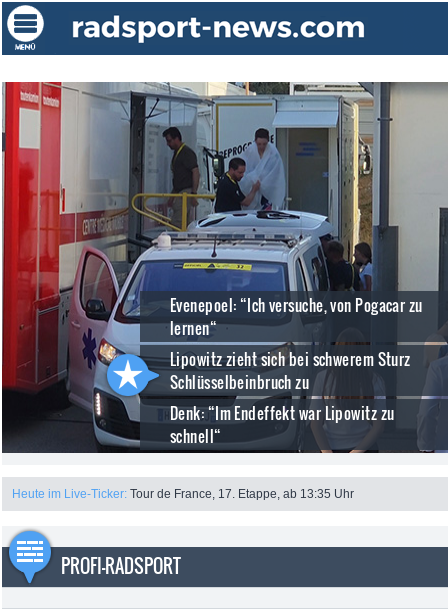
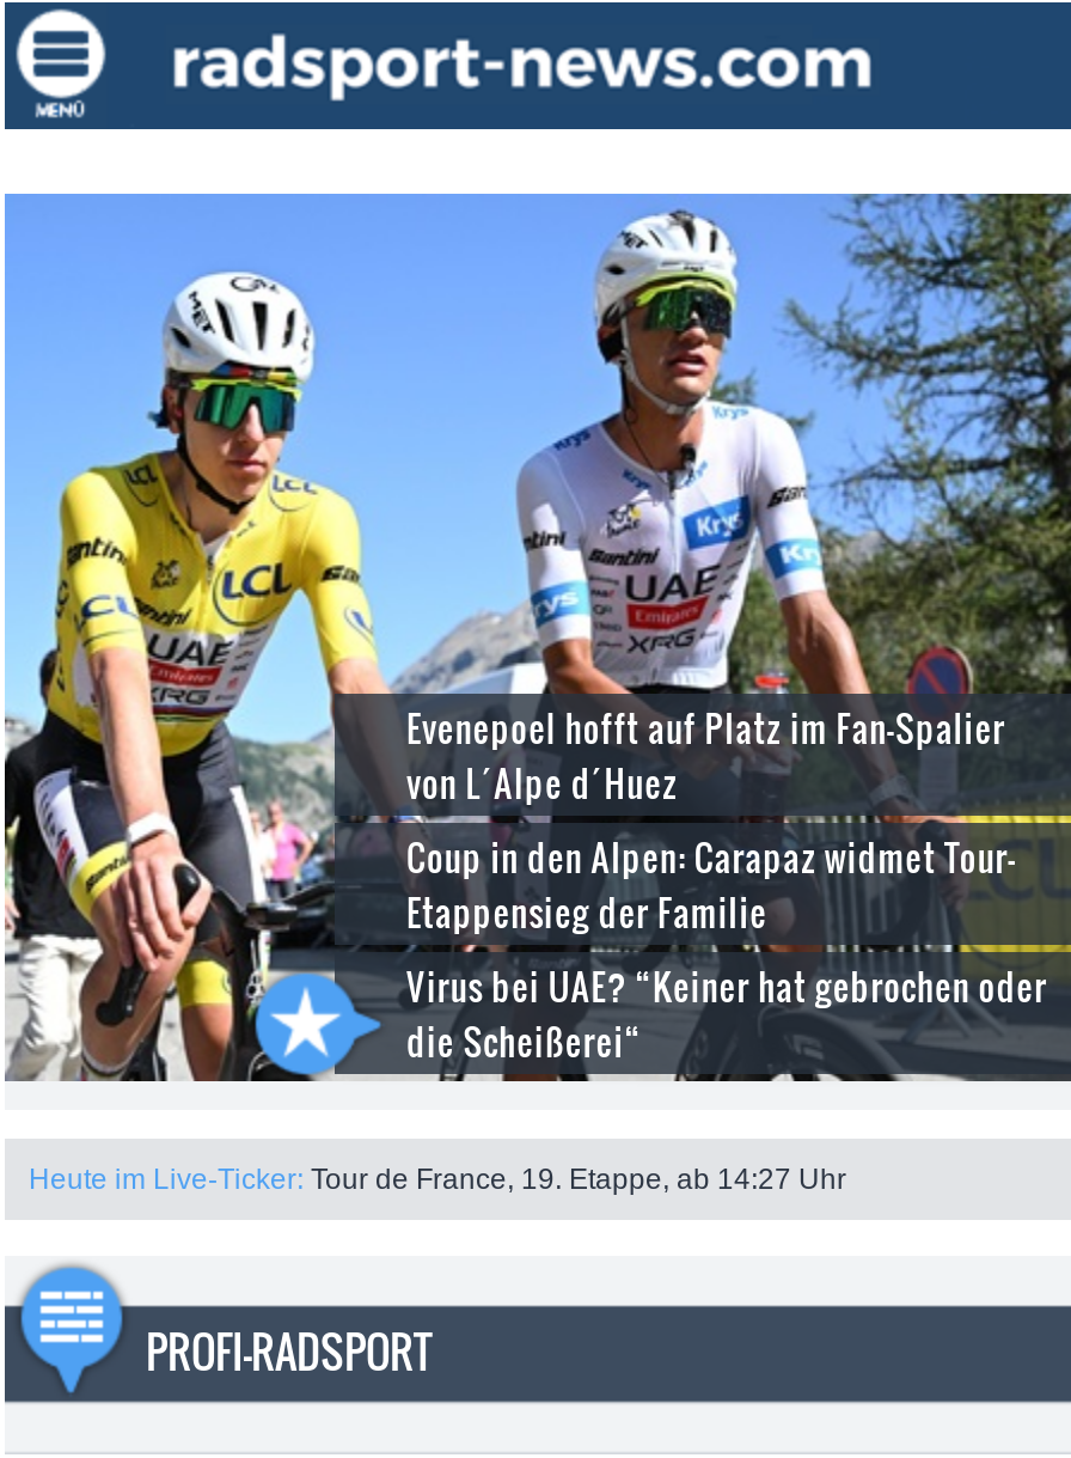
[3,81,445,454] [image] | Evenepoel: “Ich versuche, von Pogacar zu | lernen“ -> [7,191,1064,1084] [image] | Evenepoel hofft auf Platz im Fan-Spalier | von L´Alpe d´Huez
[170,349,411,393] Lipowitz zieht sich bei schwerem Sturz | Schlüsselbeinbruch zu -> [406,833,1016,938] Coup in den Alpen: Carapaz widmet Tour- | Etappensieg der Familie
[170,403,394,447] Denk: “Im Endeffekt war Lipowitz zu | schnell“ -> [406,962,1047,1068] Virus bei UAE? “Keiner hat gebrochen oder | die Scheißerei“
[12,487,354,501] Heute im Live-Ticker: Tour de France, 17. Etappe, ab 13:35 Uhr -> [29,1163,846,1197] Heute im Live-Ticker: Tour de France, 19. Etappe, ab 14:27 Uhr

